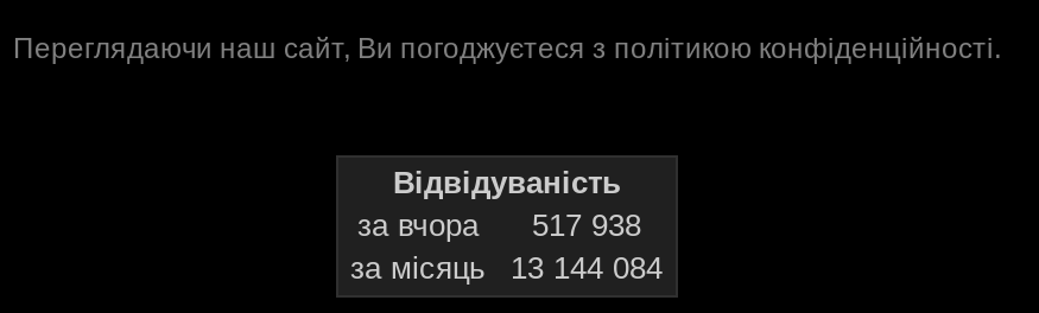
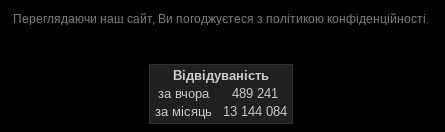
[357,207,641,243] за вчора 517 938 -> [158,86,277,101] за вчора 489 241

